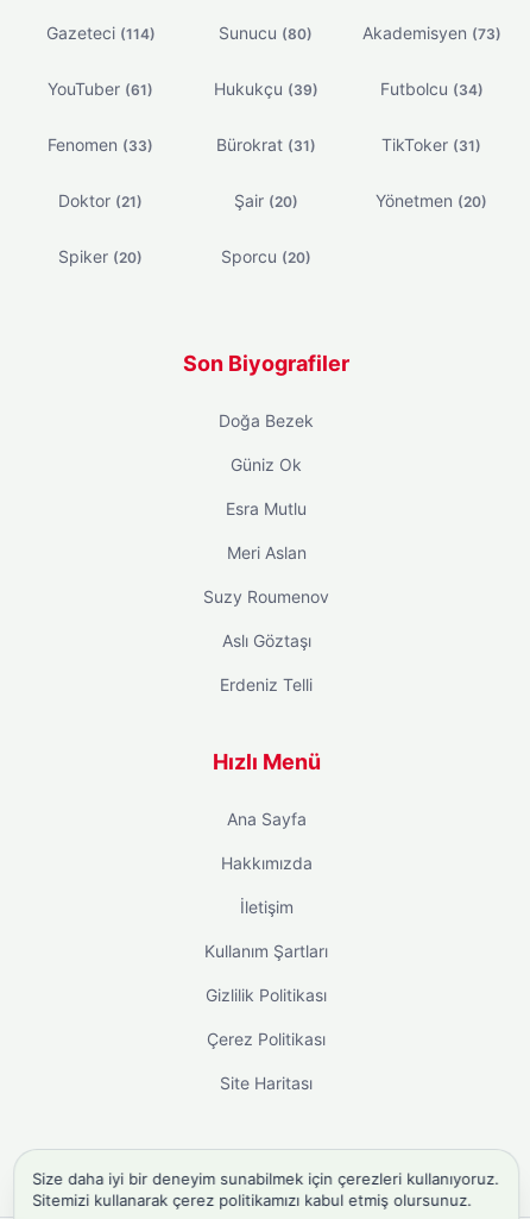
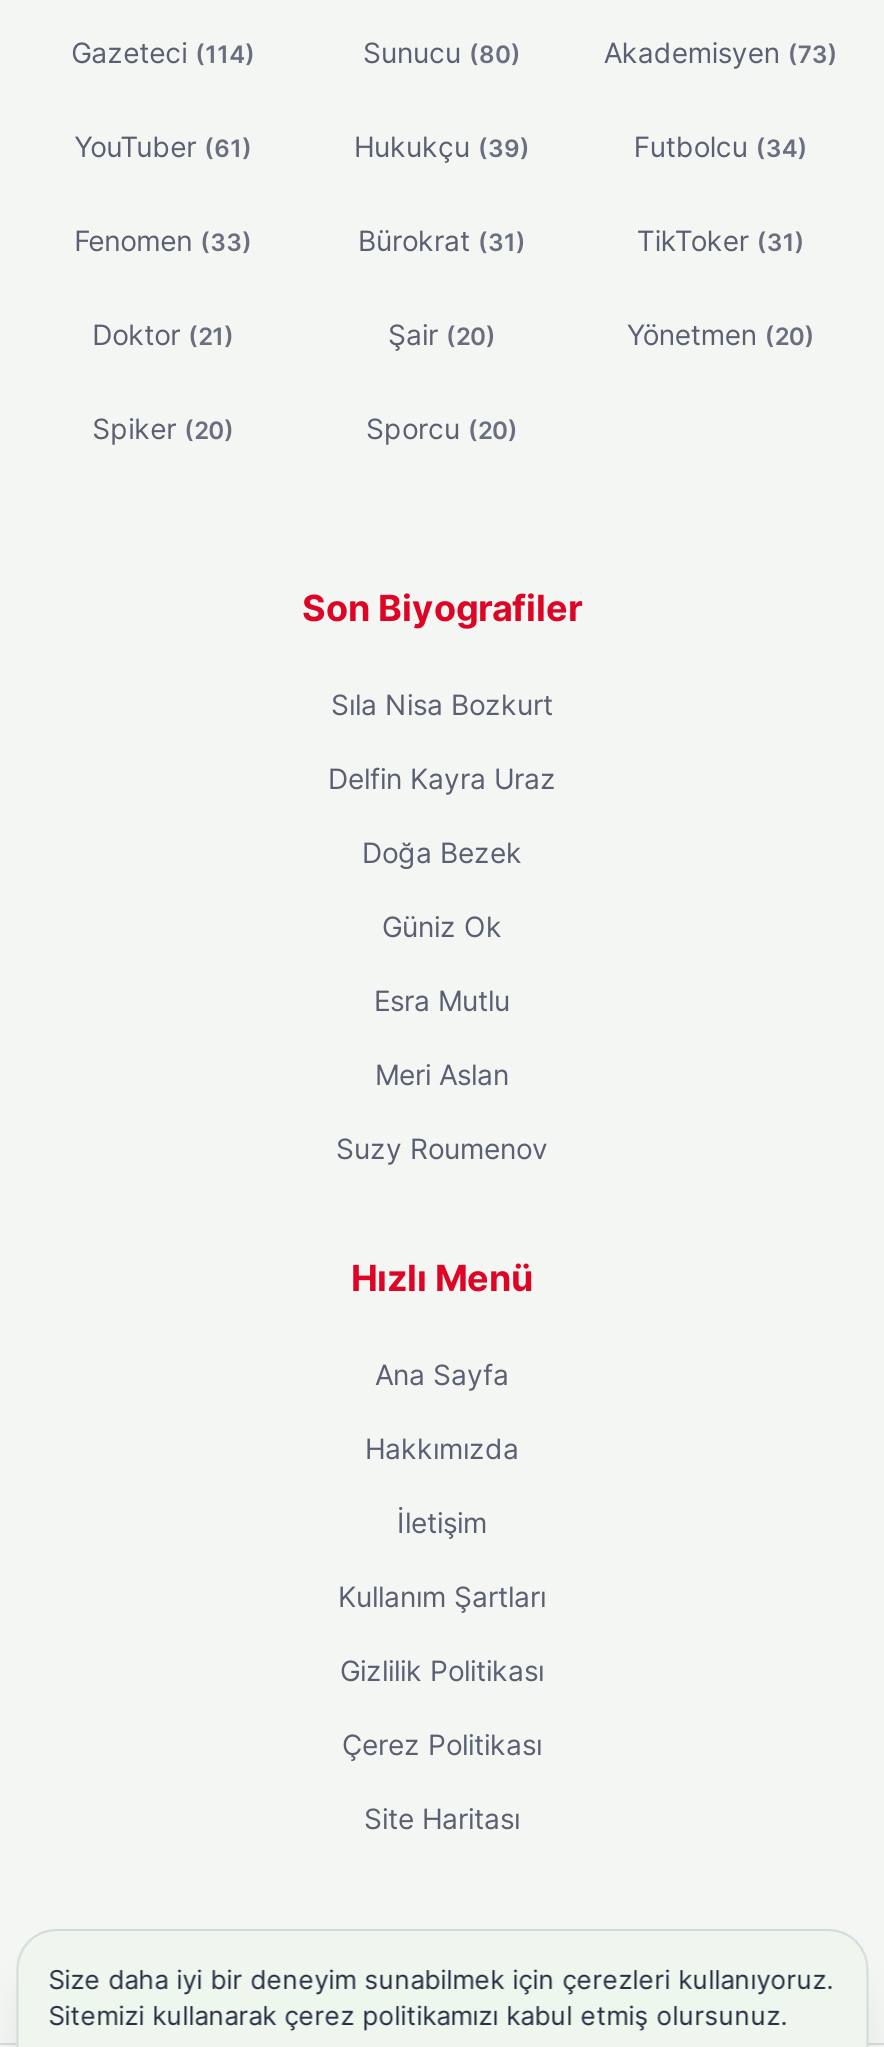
none -> [328,686,556,794] Sıla Nisa Bozkurt | Delfin Kayra Uraz
moved [203,410,329,606] -> [336,834,548,1164]: Doğa Bezek | Güniz Ok | Esra Mutlu | Meri Aslan | Suzy Roumenov
[220,630,313,694] Aslı Göztaşı | Erdeniz Telli -> none

